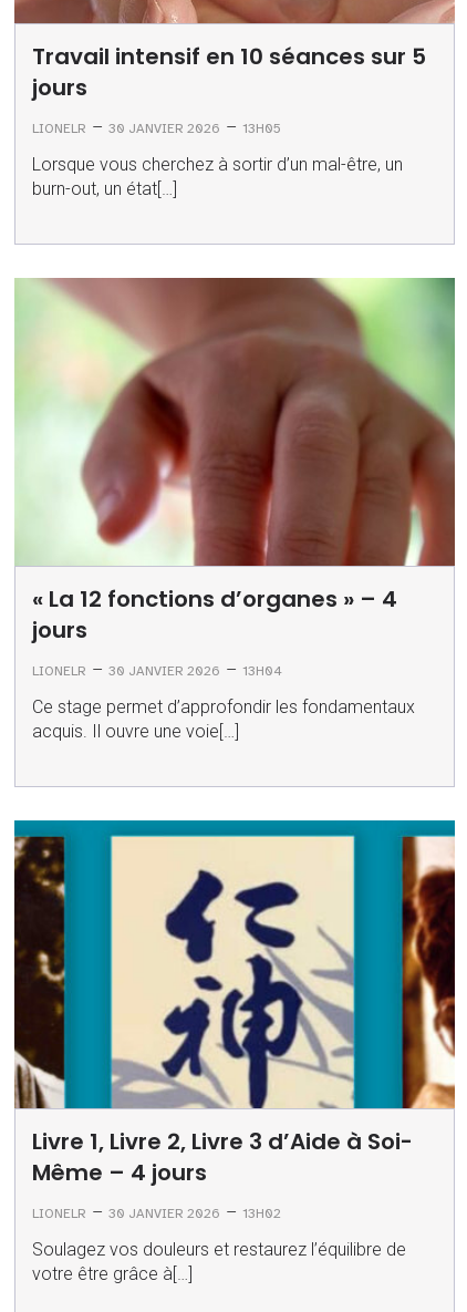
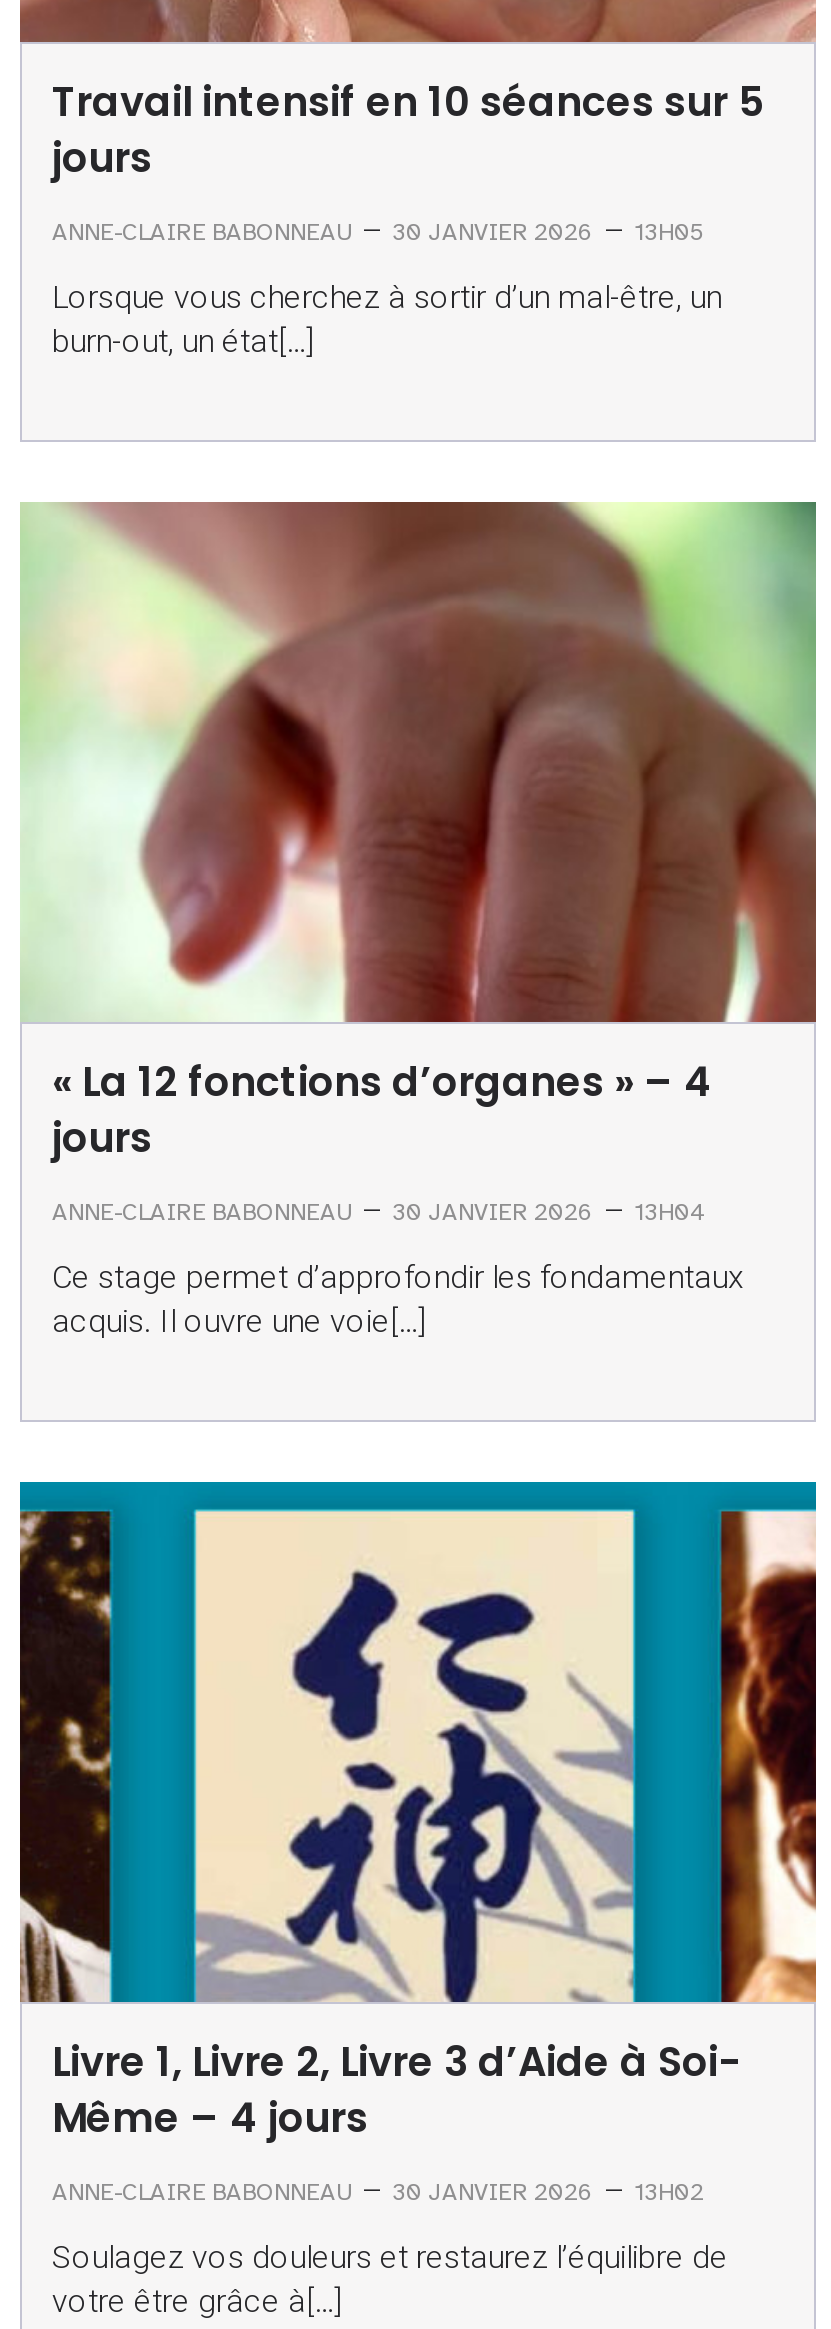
[32,117,281,138] LIONELR – 30 JANVIER 2026 – 13H05 -> [52,212,704,250] ANNE-CLAIRE BABONNEAU – 30 JANVIER 2026 – 13H05
[32,660,282,681] LIONELR – 30 JANVIER 2026 – 13H04 -> [52,1192,706,1230] ANNE-CLAIRE BABONNEAU – 30 JANVIER 2026 – 13H04
[32,1202,281,1223] LIONELR – 30 JANVIER 2026 – 13H02 -> [52,2172,704,2210] ANNE-CLAIRE BABONNEAU – 30 JANVIER 2026 – 13H02

